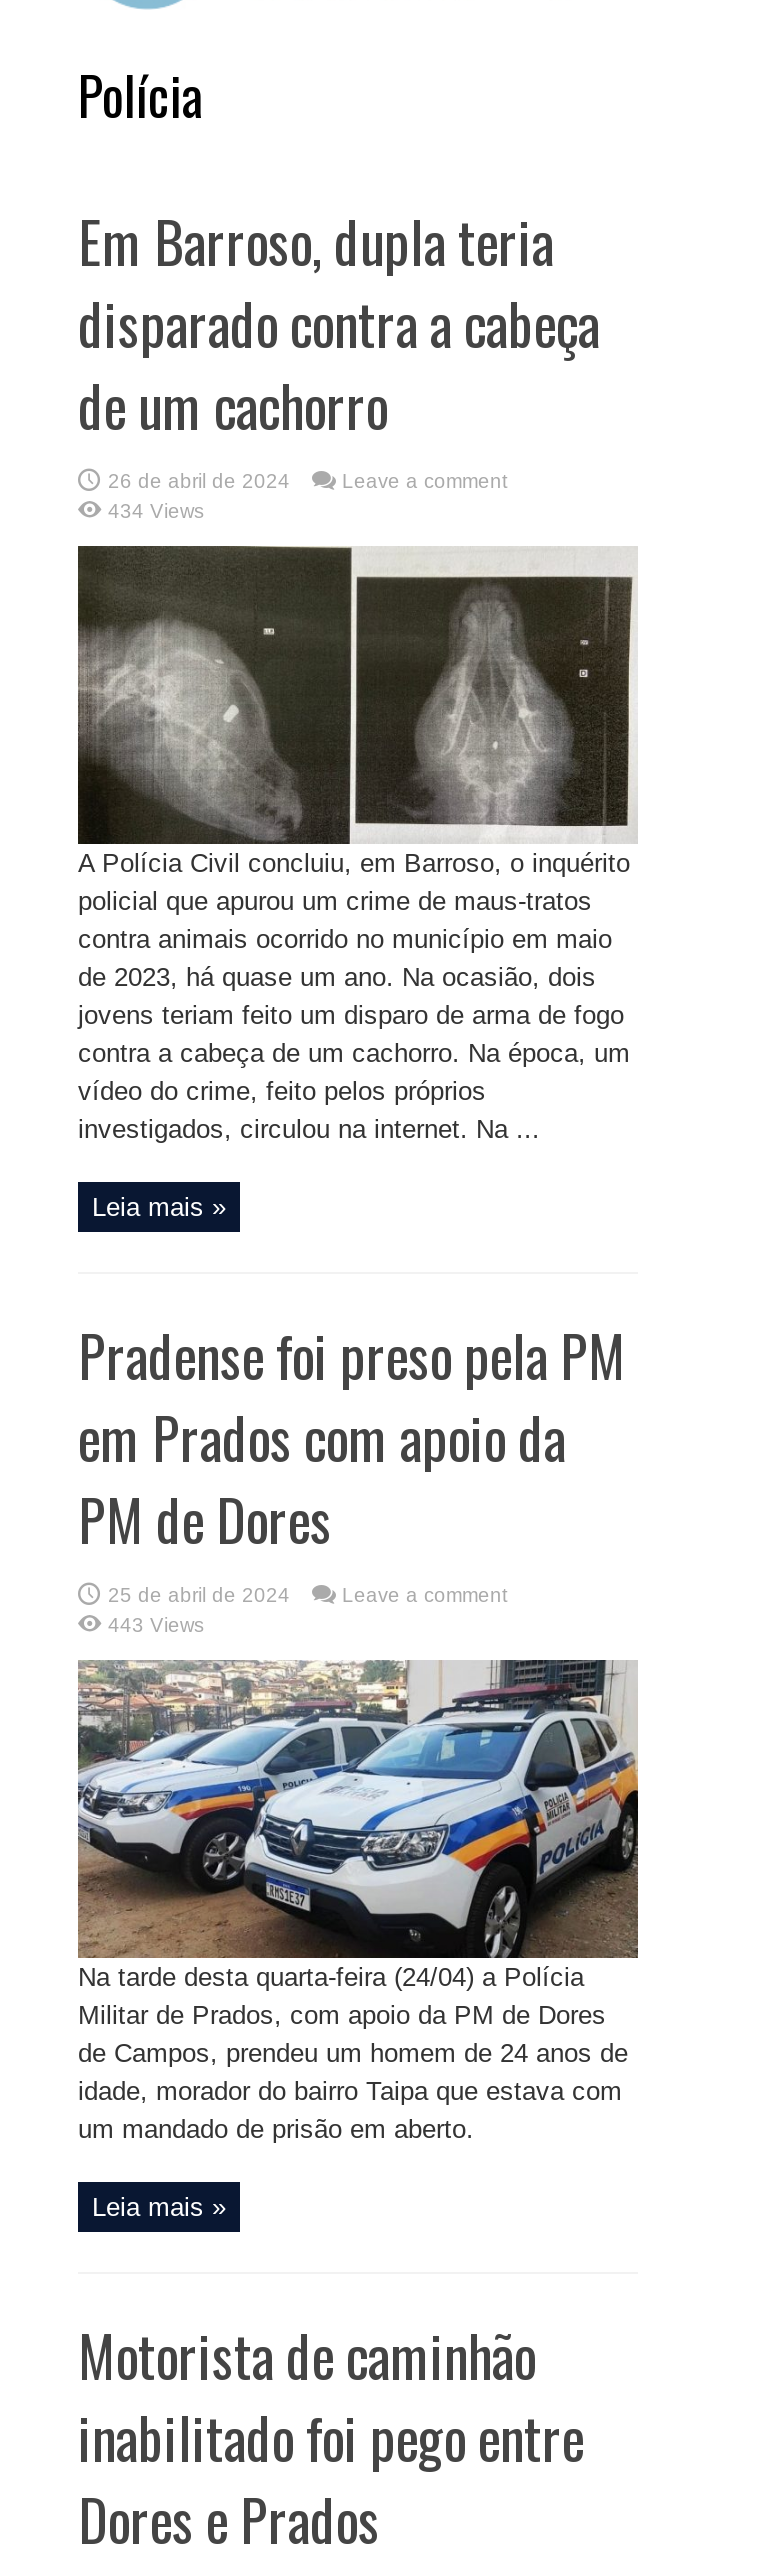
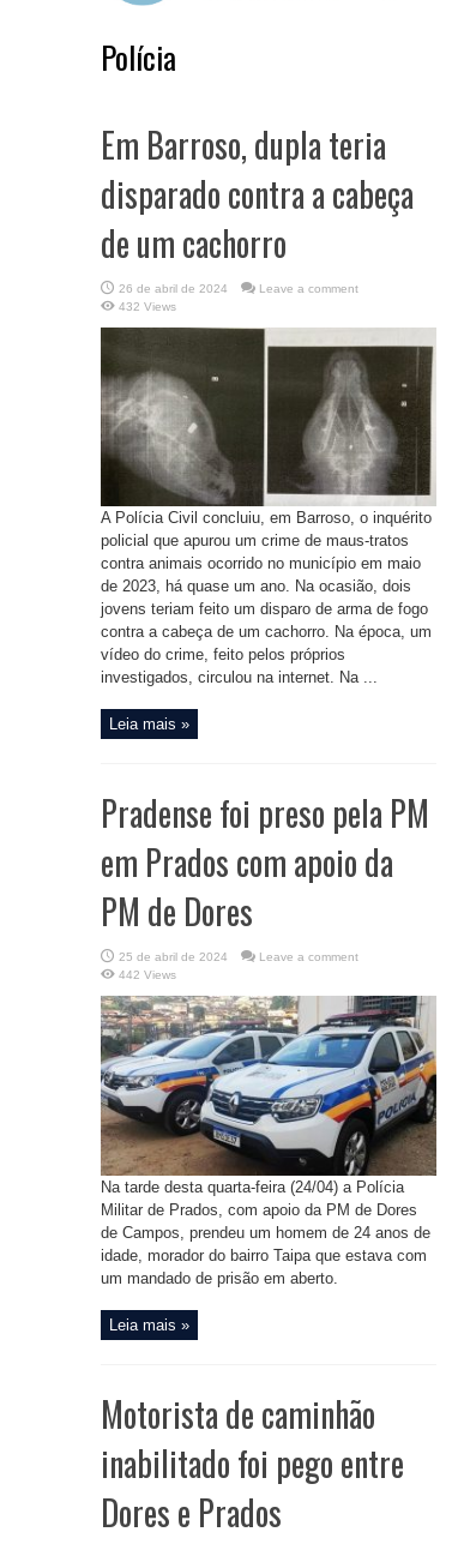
[108,500,204,522] 434 Views -> [119,300,176,313] 432 Views
[108,1614,204,1636] 443 Views -> [119,969,176,982] 442 Views

